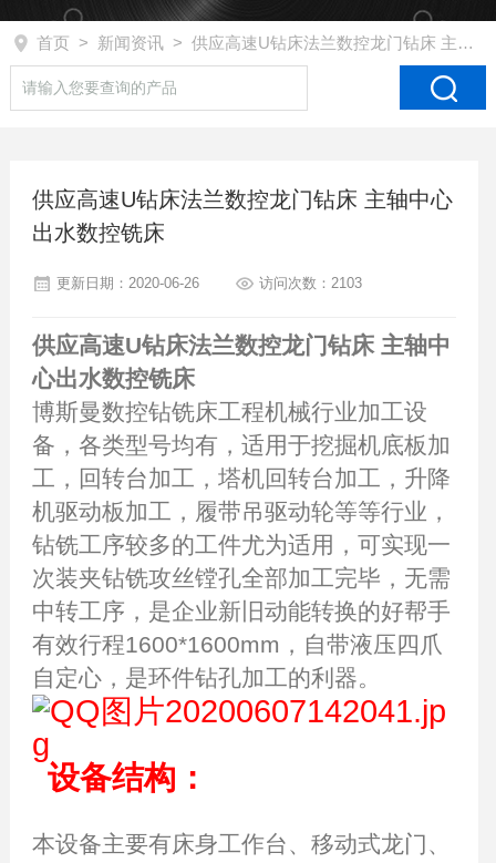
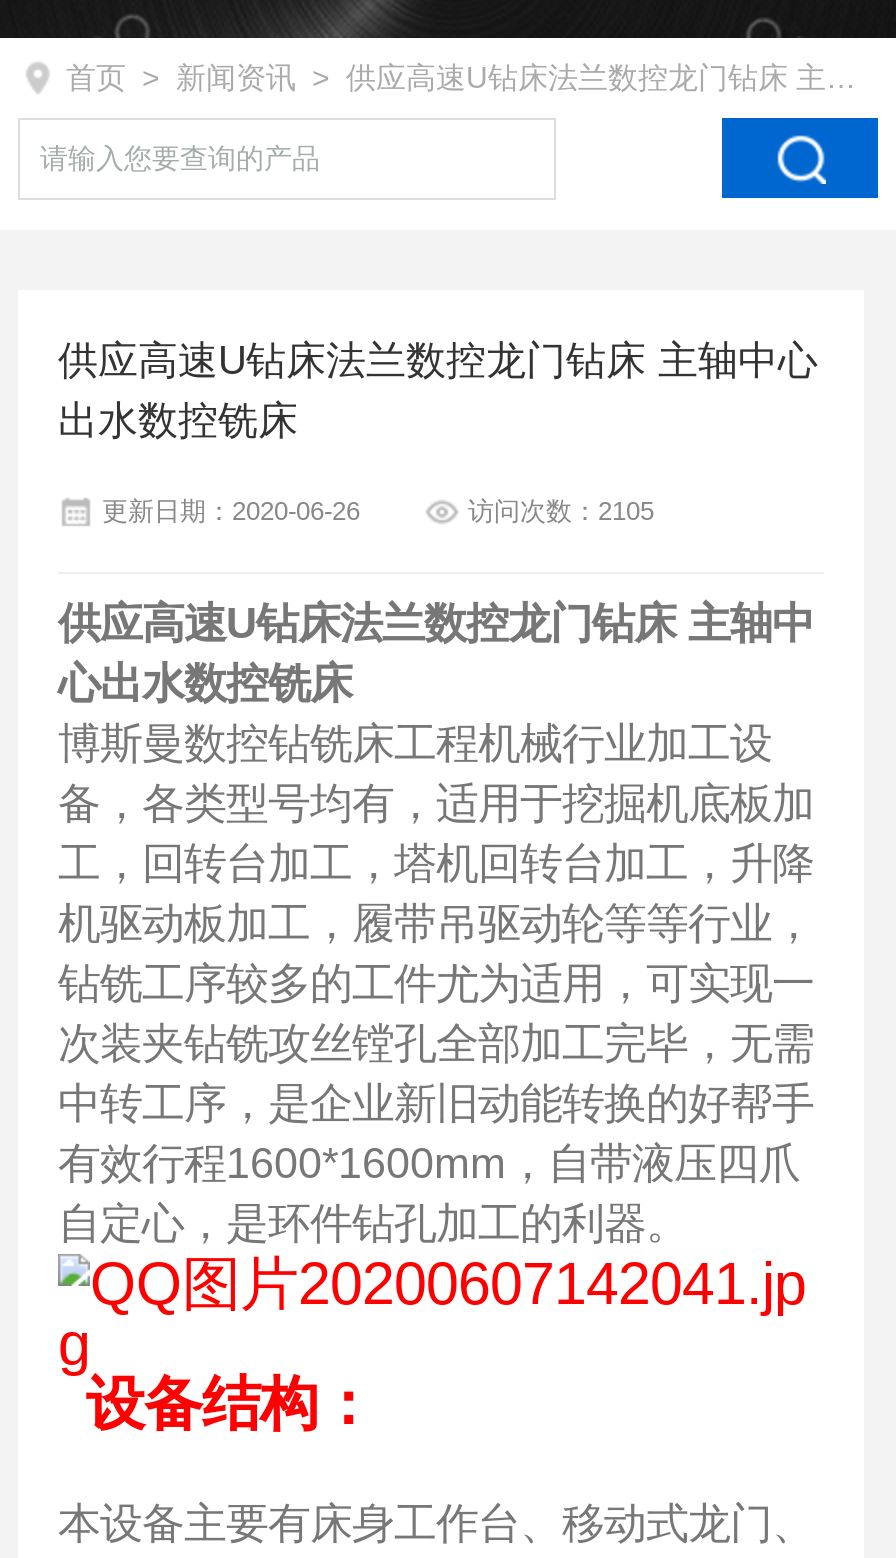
[259,275,362,292] 访问次数：2103 -> [468,497,654,527] 访问次数：2105

